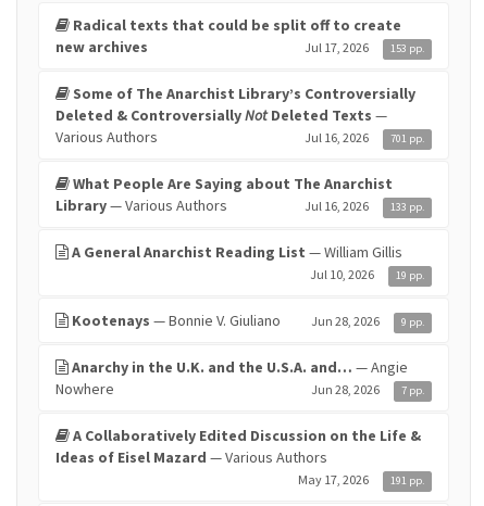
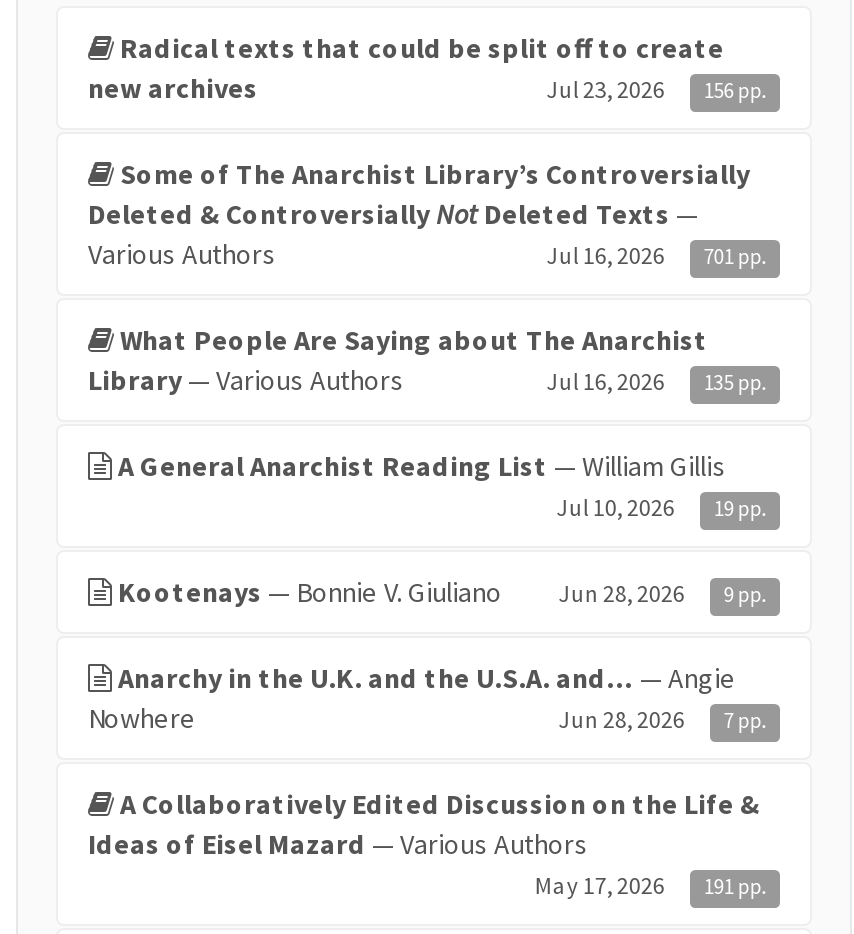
[305,40,369,56] Jul 17, 2026 -> [547,75,665,105] Jul 23, 2026
[390,42,425,56] 153 pp. -> [703,79,767,105] 156 pp.
[305,198,425,214] Jul 16, 2026 133 pp. -> [547,367,767,397] Jul 16, 2026 135 pp.

